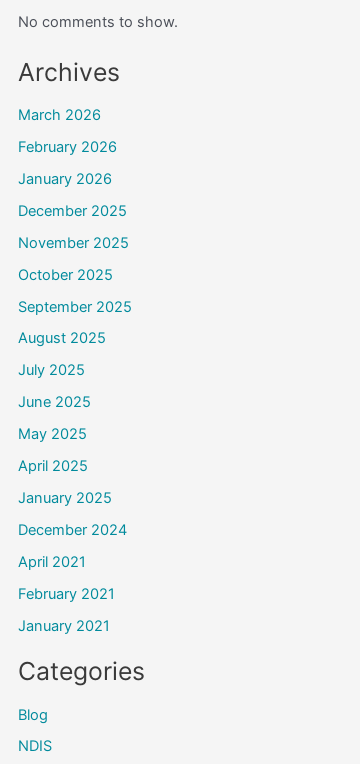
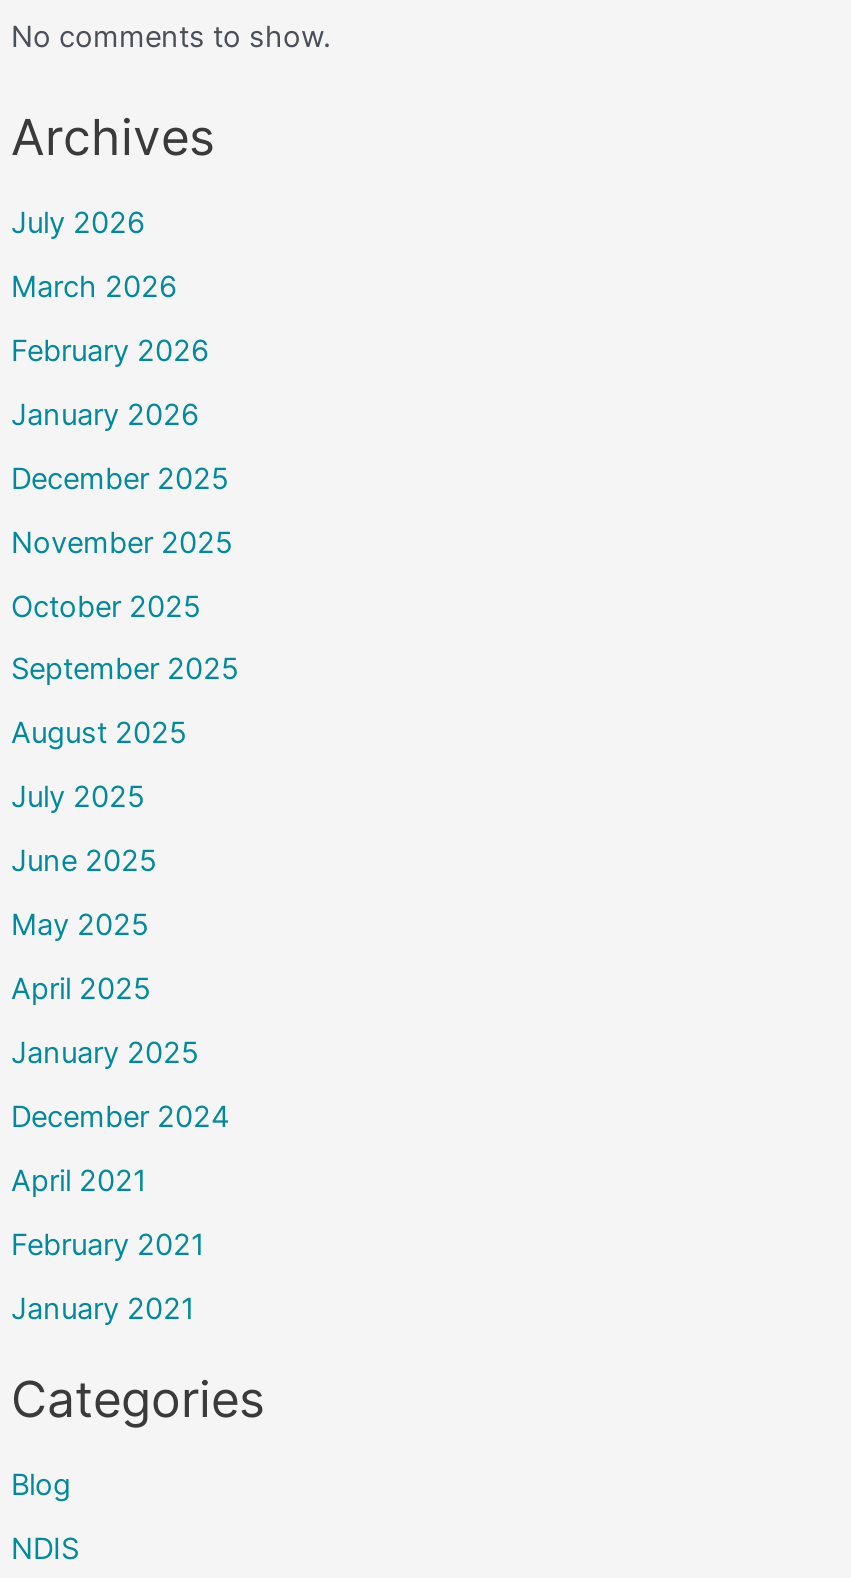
none -> [11,205,145,241] July 2026

